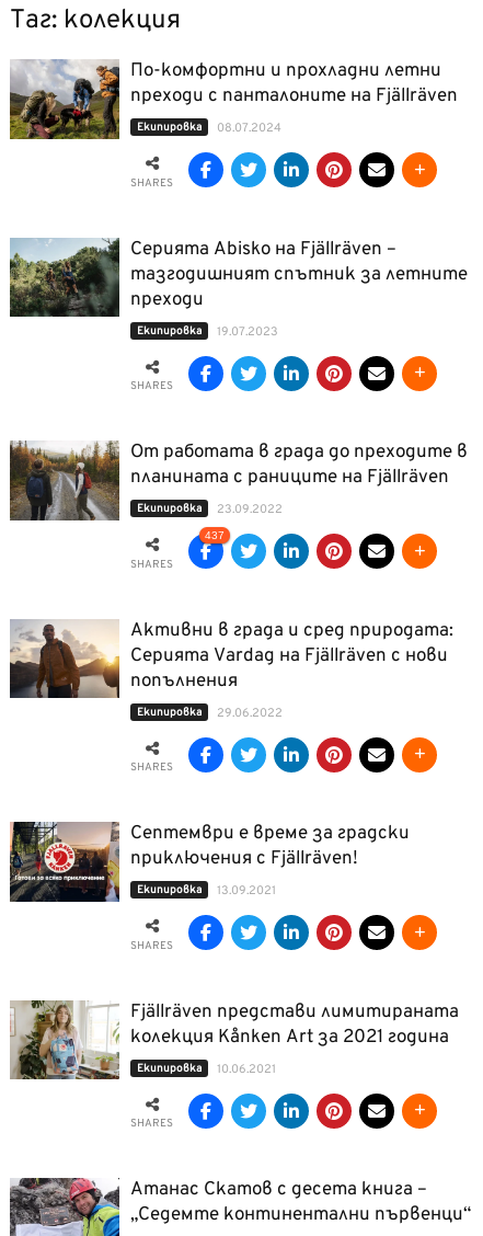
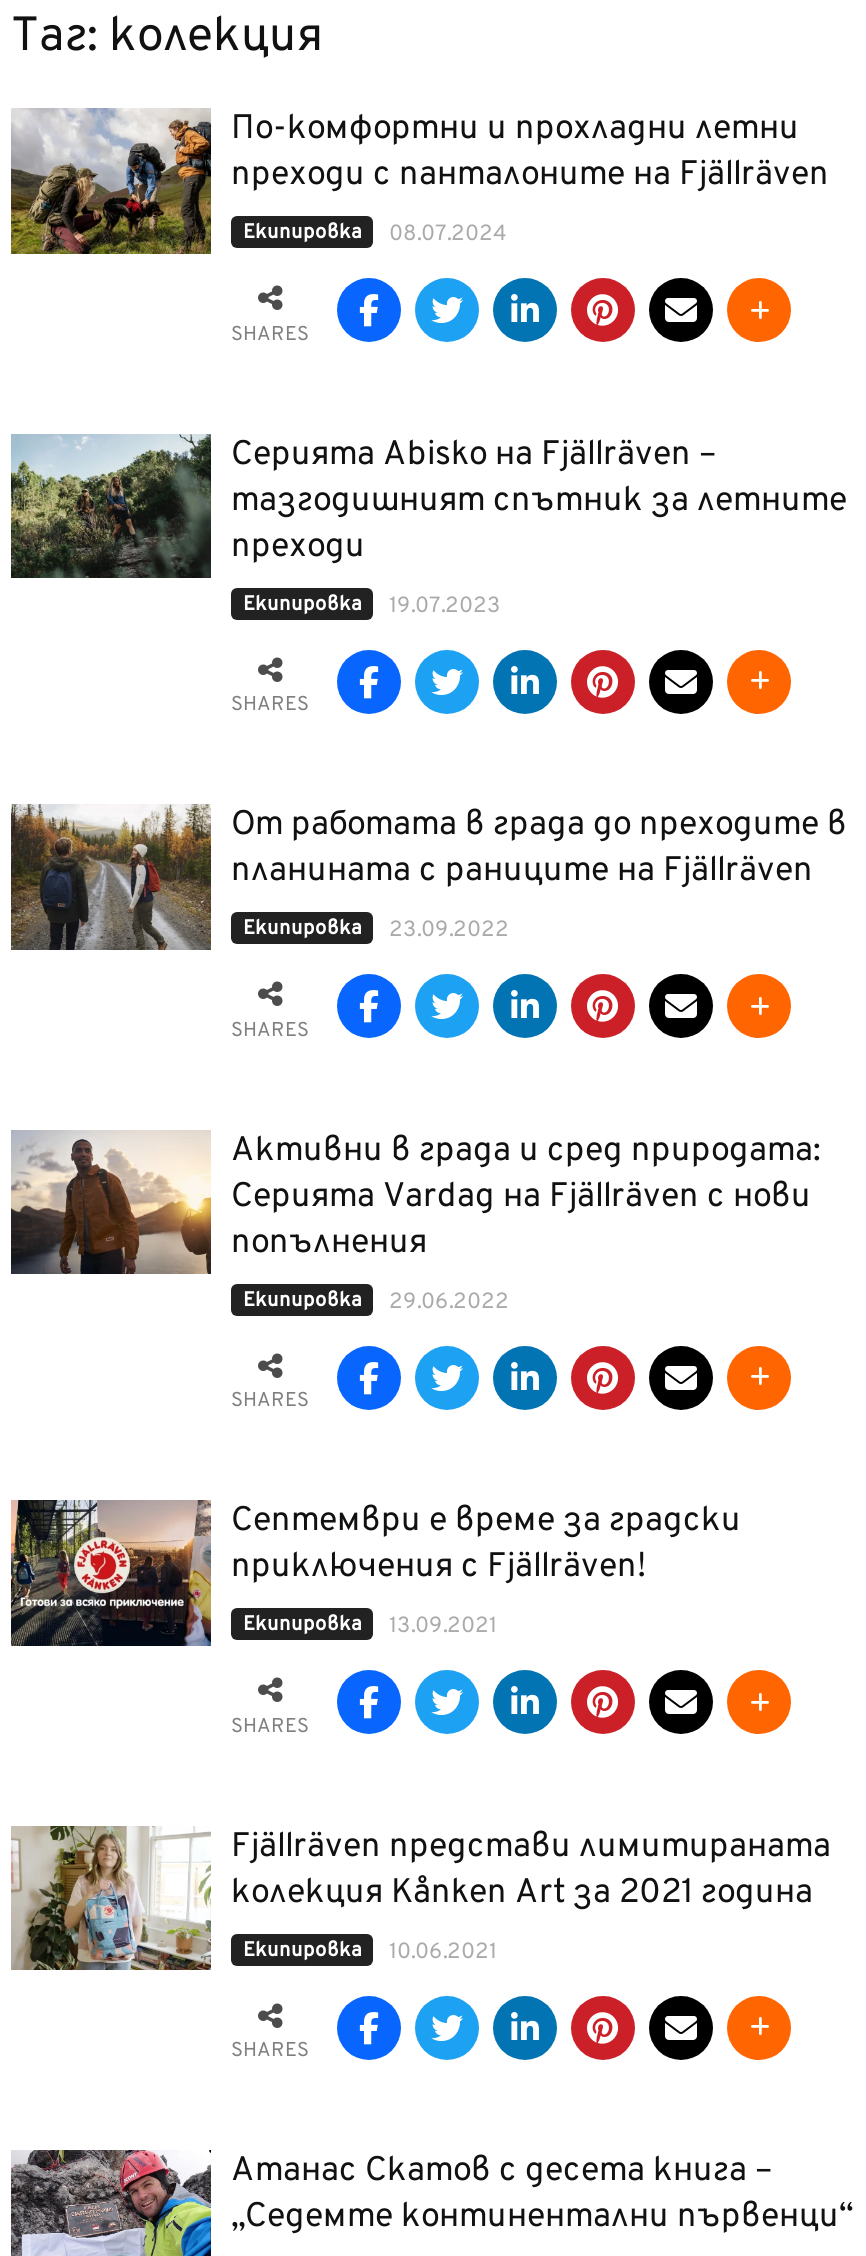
[205,529,225,541] 437 -> none

